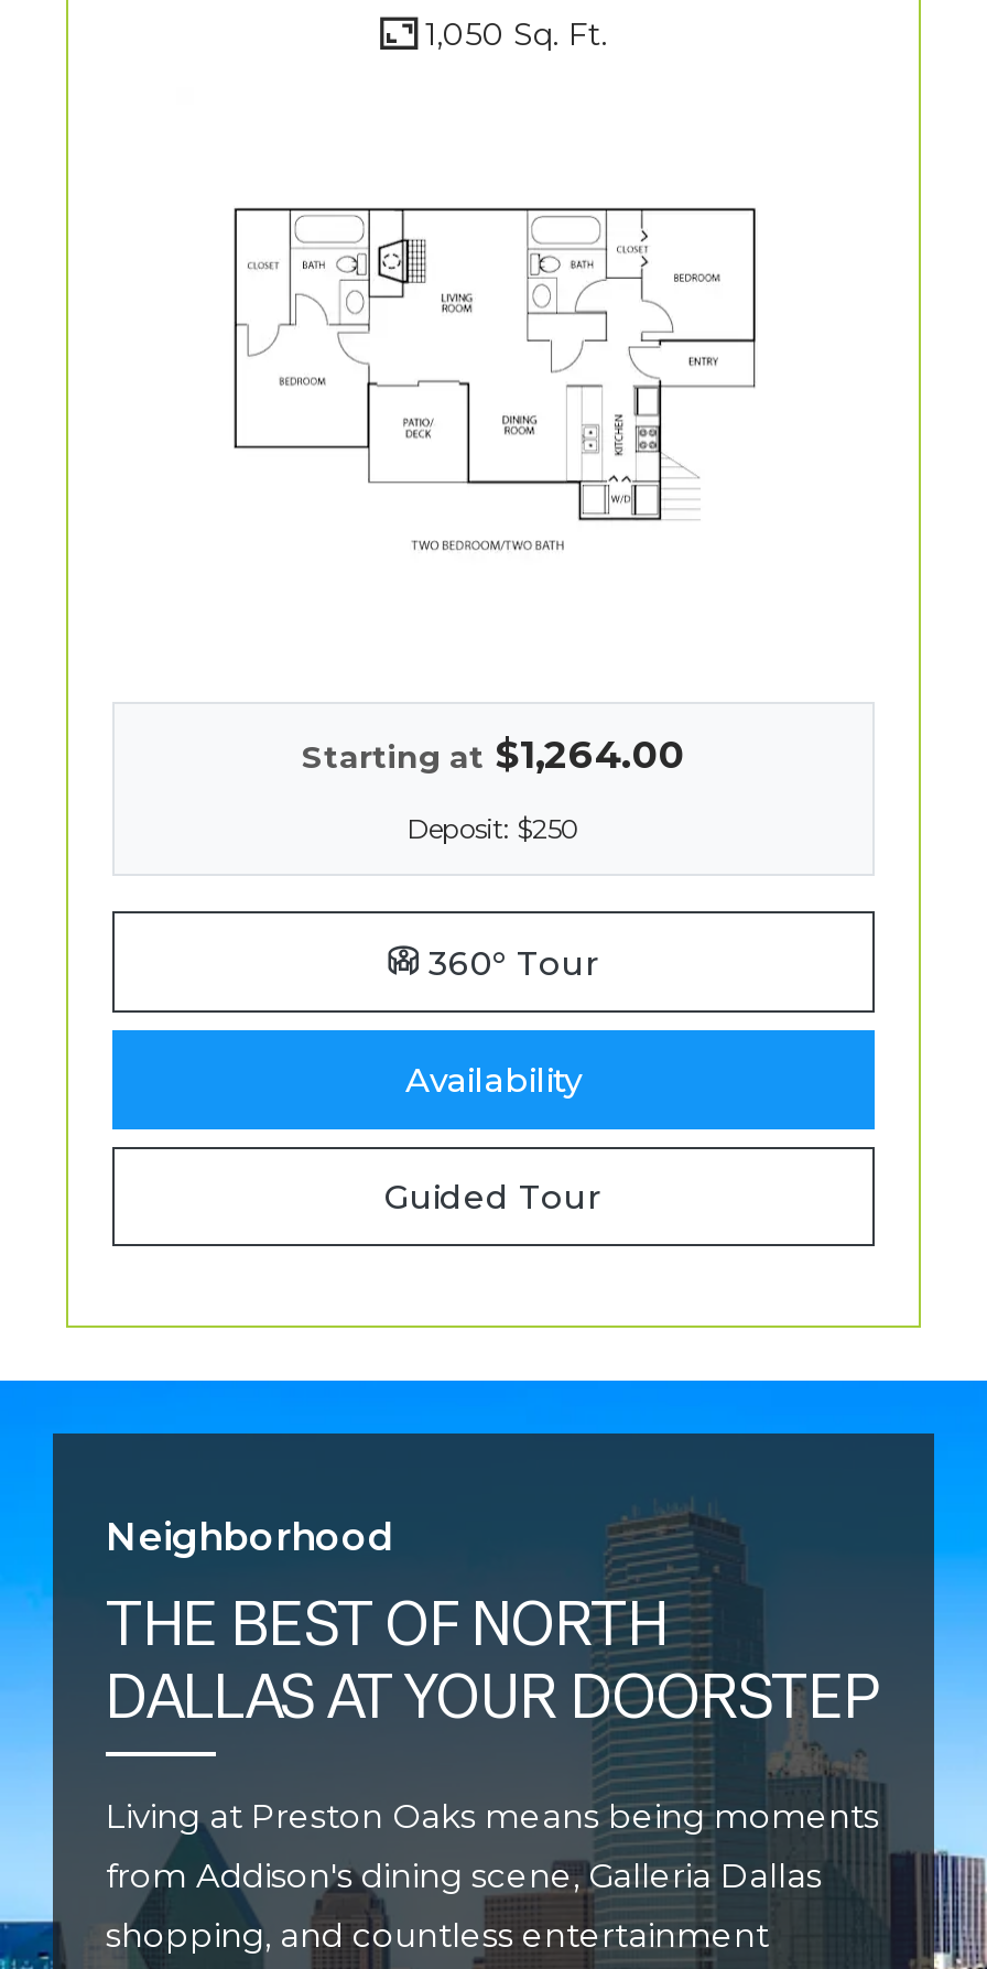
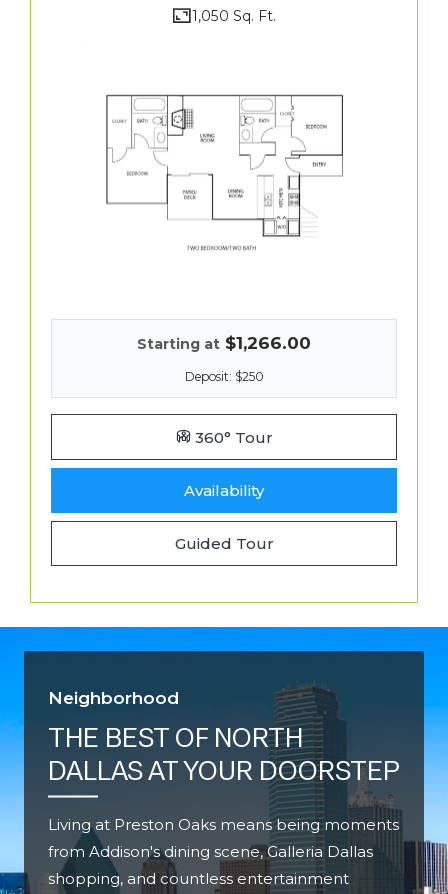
[302,731,685,777] Starting at $1,264.00 -> [137,332,311,353] Starting at $1,266.00

